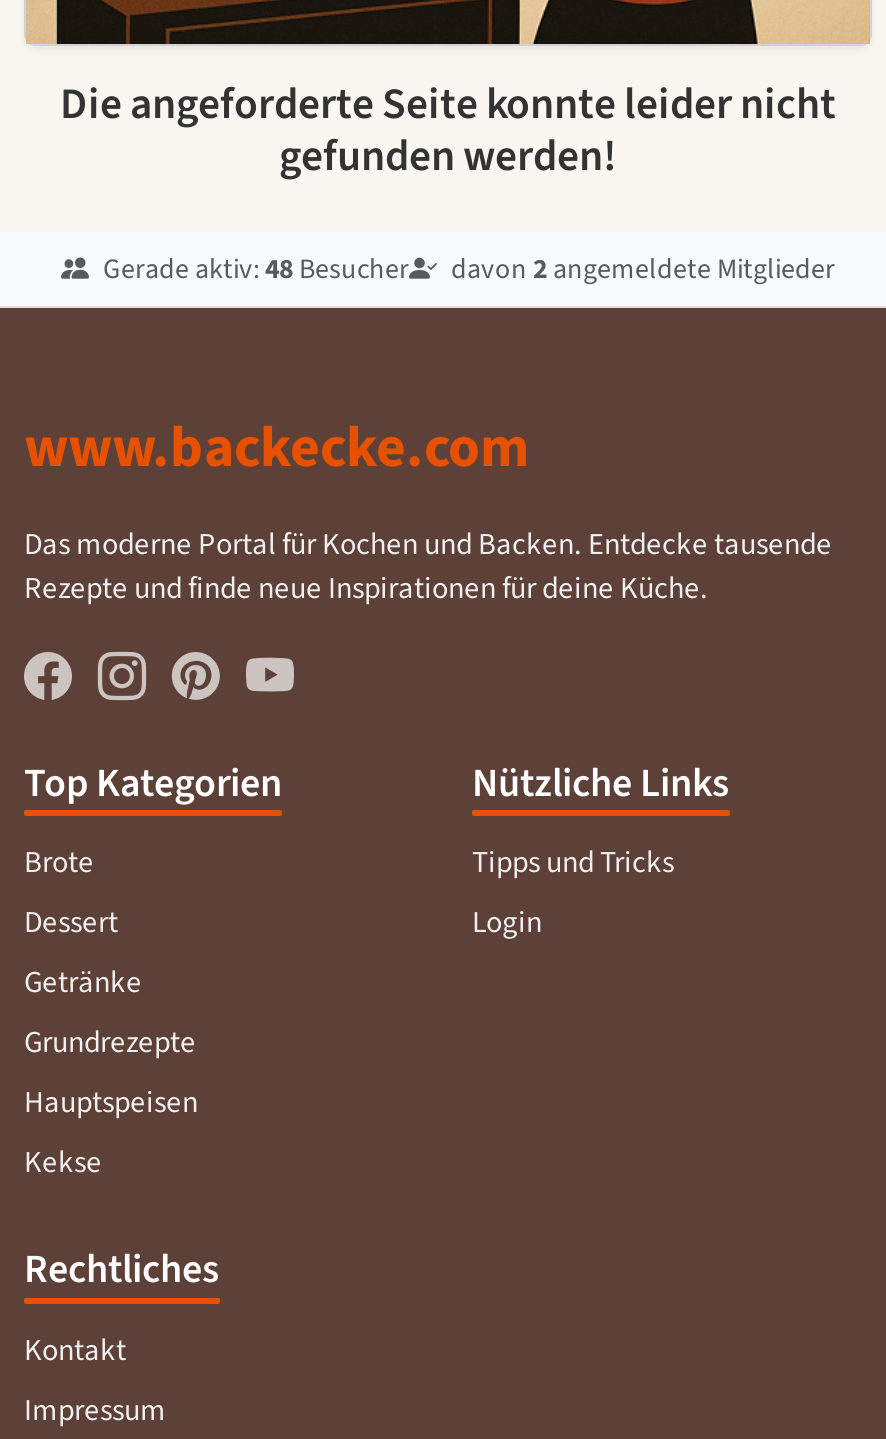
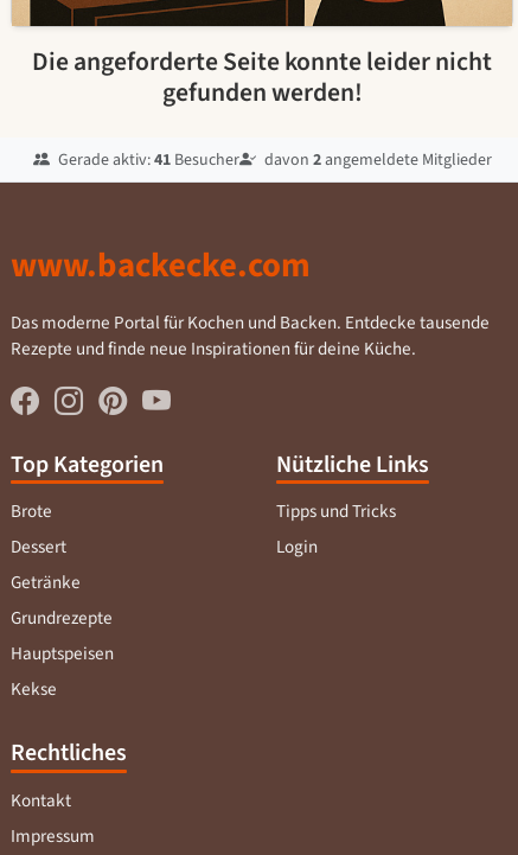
[97,250,409,288] Gerade aktiv: 48 Besucher -> [54,148,239,171] Gerade aktiv: 41 Besucher

